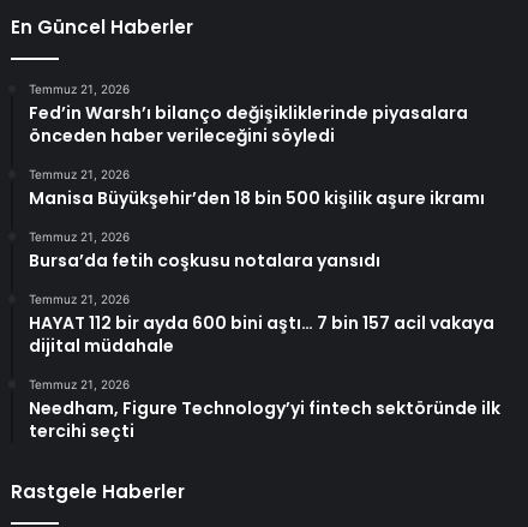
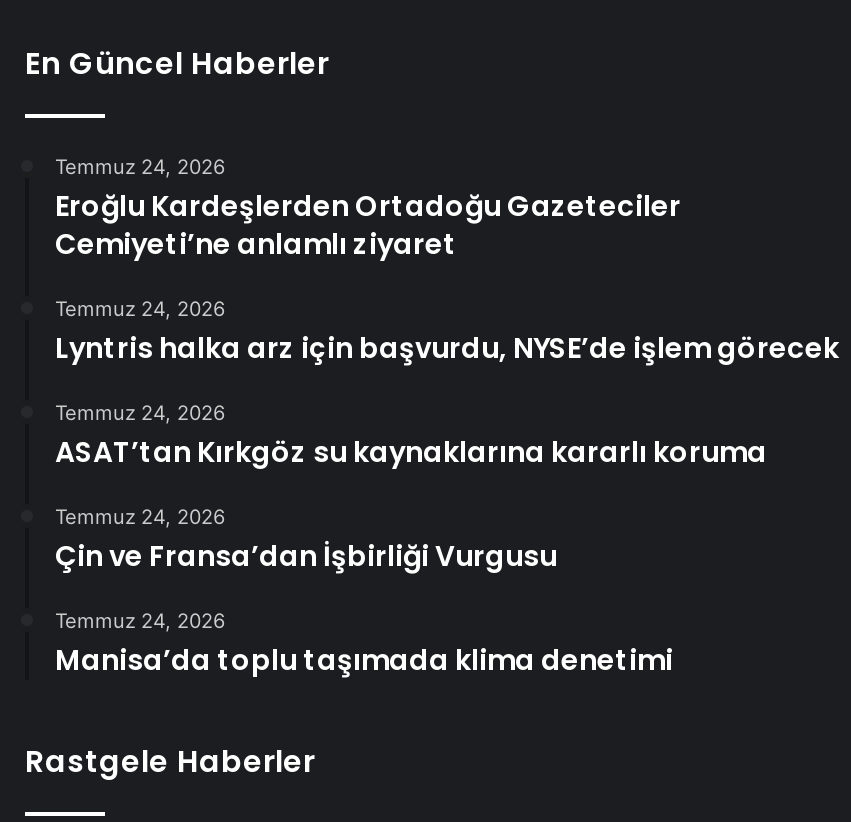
[29,81,468,147] Temmuz 21, 2026 | Fed’in Warsh’ı bilanço değişikliklerinde piyasalara | önceden haber verileceğini söyledi -> [55,153,681,263] Temmuz 24, 2026 | Eroğlu Kardeşlerden Ortadoğu Gazeteciler | Cemiyeti’ne anlamlı ziyaret
[29,166,485,209] Temmuz 21, 2026 | Manisa Büyükşehir’den 18 bin 500 kişilik aşure ikramı -> [55,295,839,367] Temmuz 24, 2026 | Lyntris halka arz için başvurdu, NYSE’de işlem görecek
[29,229,380,272] Temmuz 21, 2026 | Bursa’da fetih coşkusu notalara yansıdı -> [55,399,767,471] Temmuz 24, 2026 | ASAT’tan Kırkgöz su kaynaklarına kararlı koruma
[29,291,494,357] Temmuz 21, 2026 | HAYAT 112 bir ayda 600 bini aştı… 7 bin 157 acil vakaya | dijital müdahale -> [55,503,557,575] Temmuz 24, 2026 | Çin ve Fransa’dan İşbirliği Vurgusu
[29,376,500,442] Temmuz 21, 2026 | Needham, Figure Technology’yi fintech sektöründe ilk | tercihi seçti -> [55,607,673,679] Temmuz 24, 2026 | Manisa’da toplu taşımada klima denetimi

